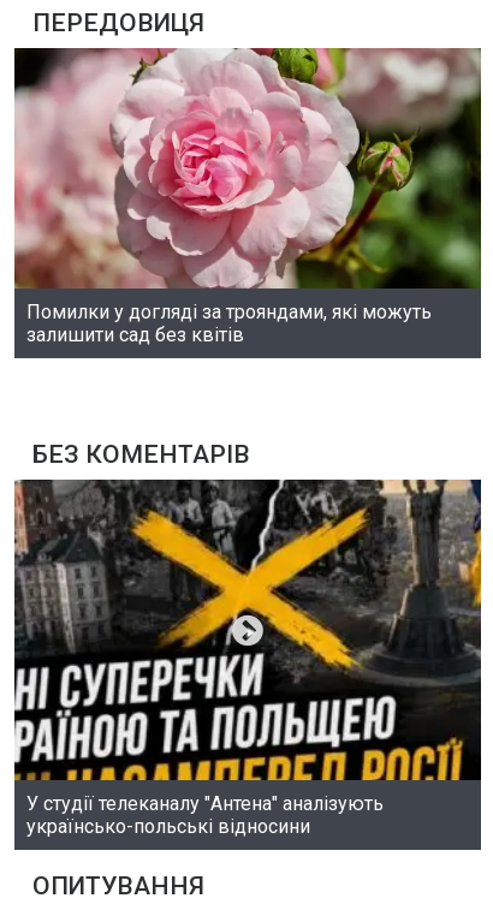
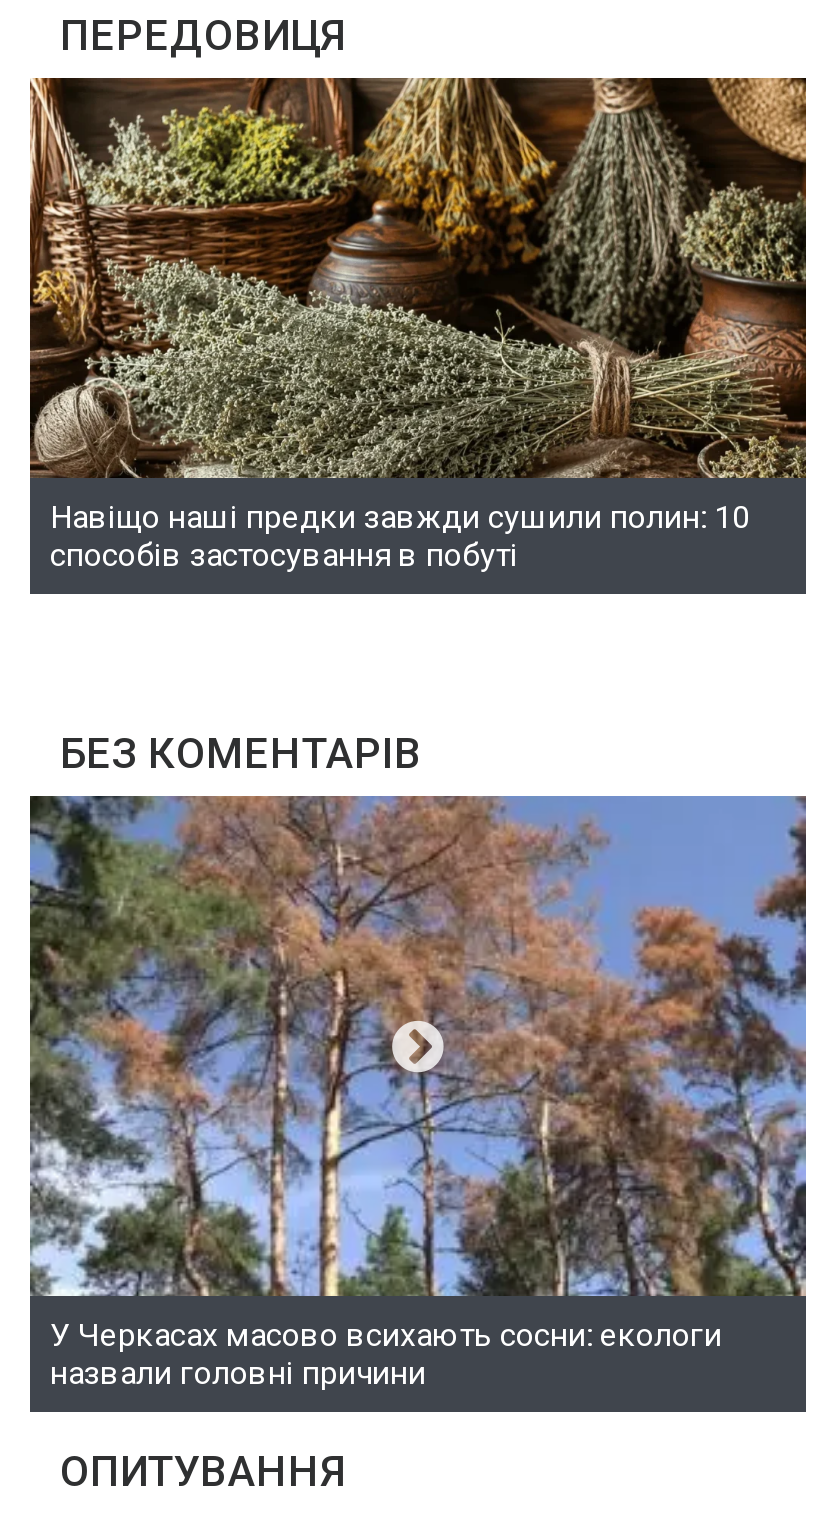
[13,47,482,347] [image] | Помилки у догляді за трояндами, які можуть | залишити сад без квітів -> [28,76,808,575] [image] | Навіщо наші предки завжди сушили полин: 10 | способів застосування в побуті
[13,478,482,838] [image] | У студії телеканалу "Антена" аналізують | українсько-польські відносини -> [28,794,808,1393] [image] | У Черкасах масово всихають сосни: екологи | назвали головні причини

